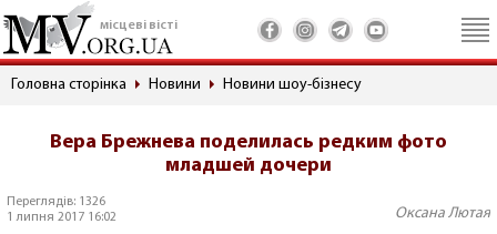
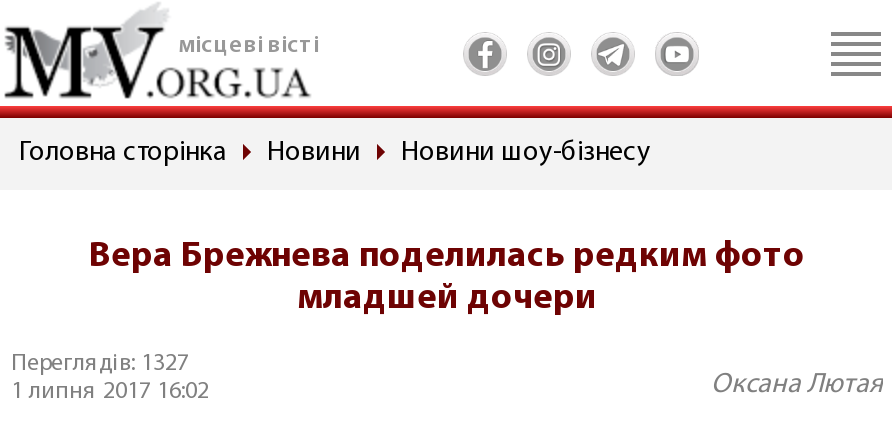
[7,195,105,208] Переглядів: 1326 -> [11,352,189,376] Переглядів: 1327

